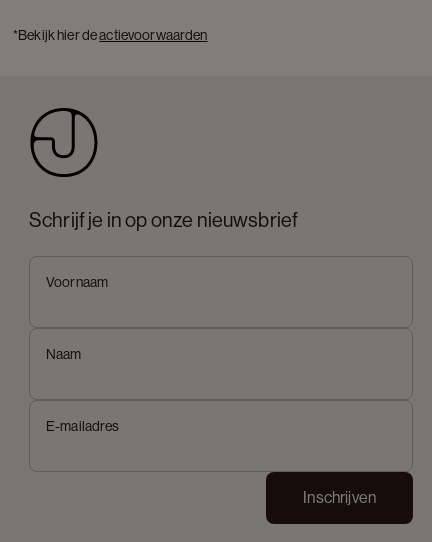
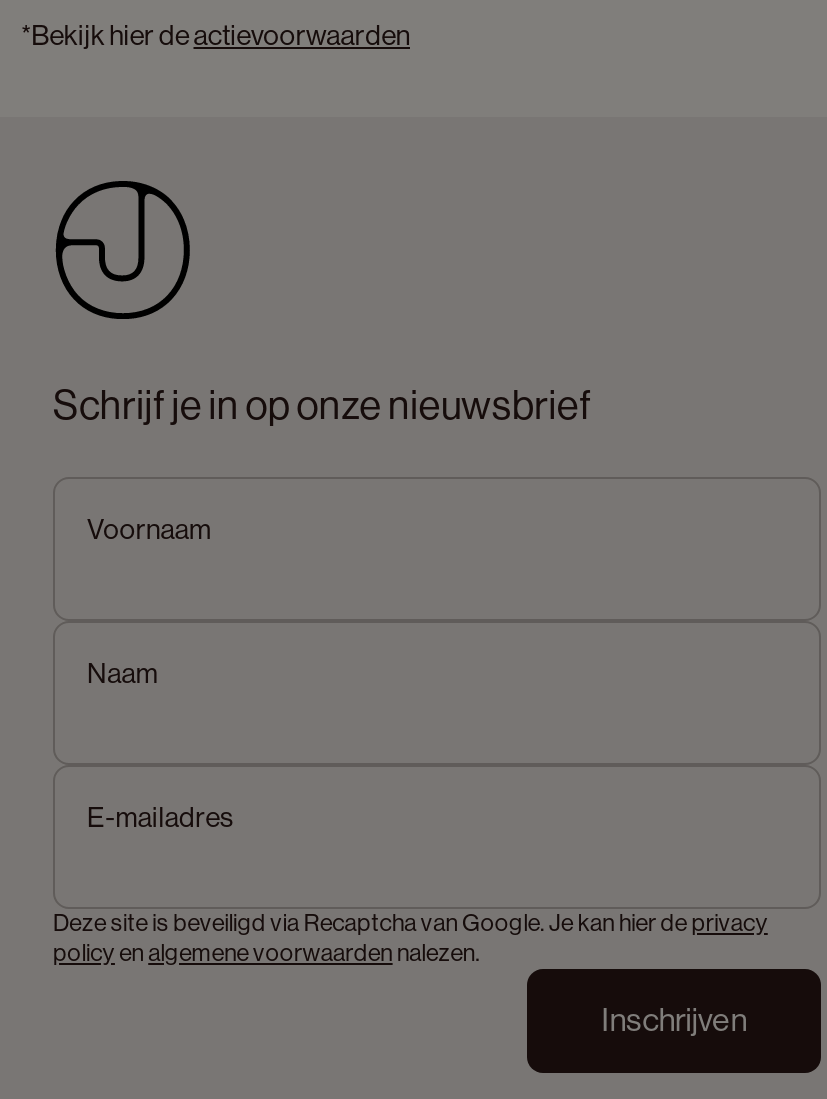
none -> [53,909,768,967] Deze site is beveiligd via Recaptcha van Google. Je kan hier de privacy | policy en algemene voorwaarden nalezen.

